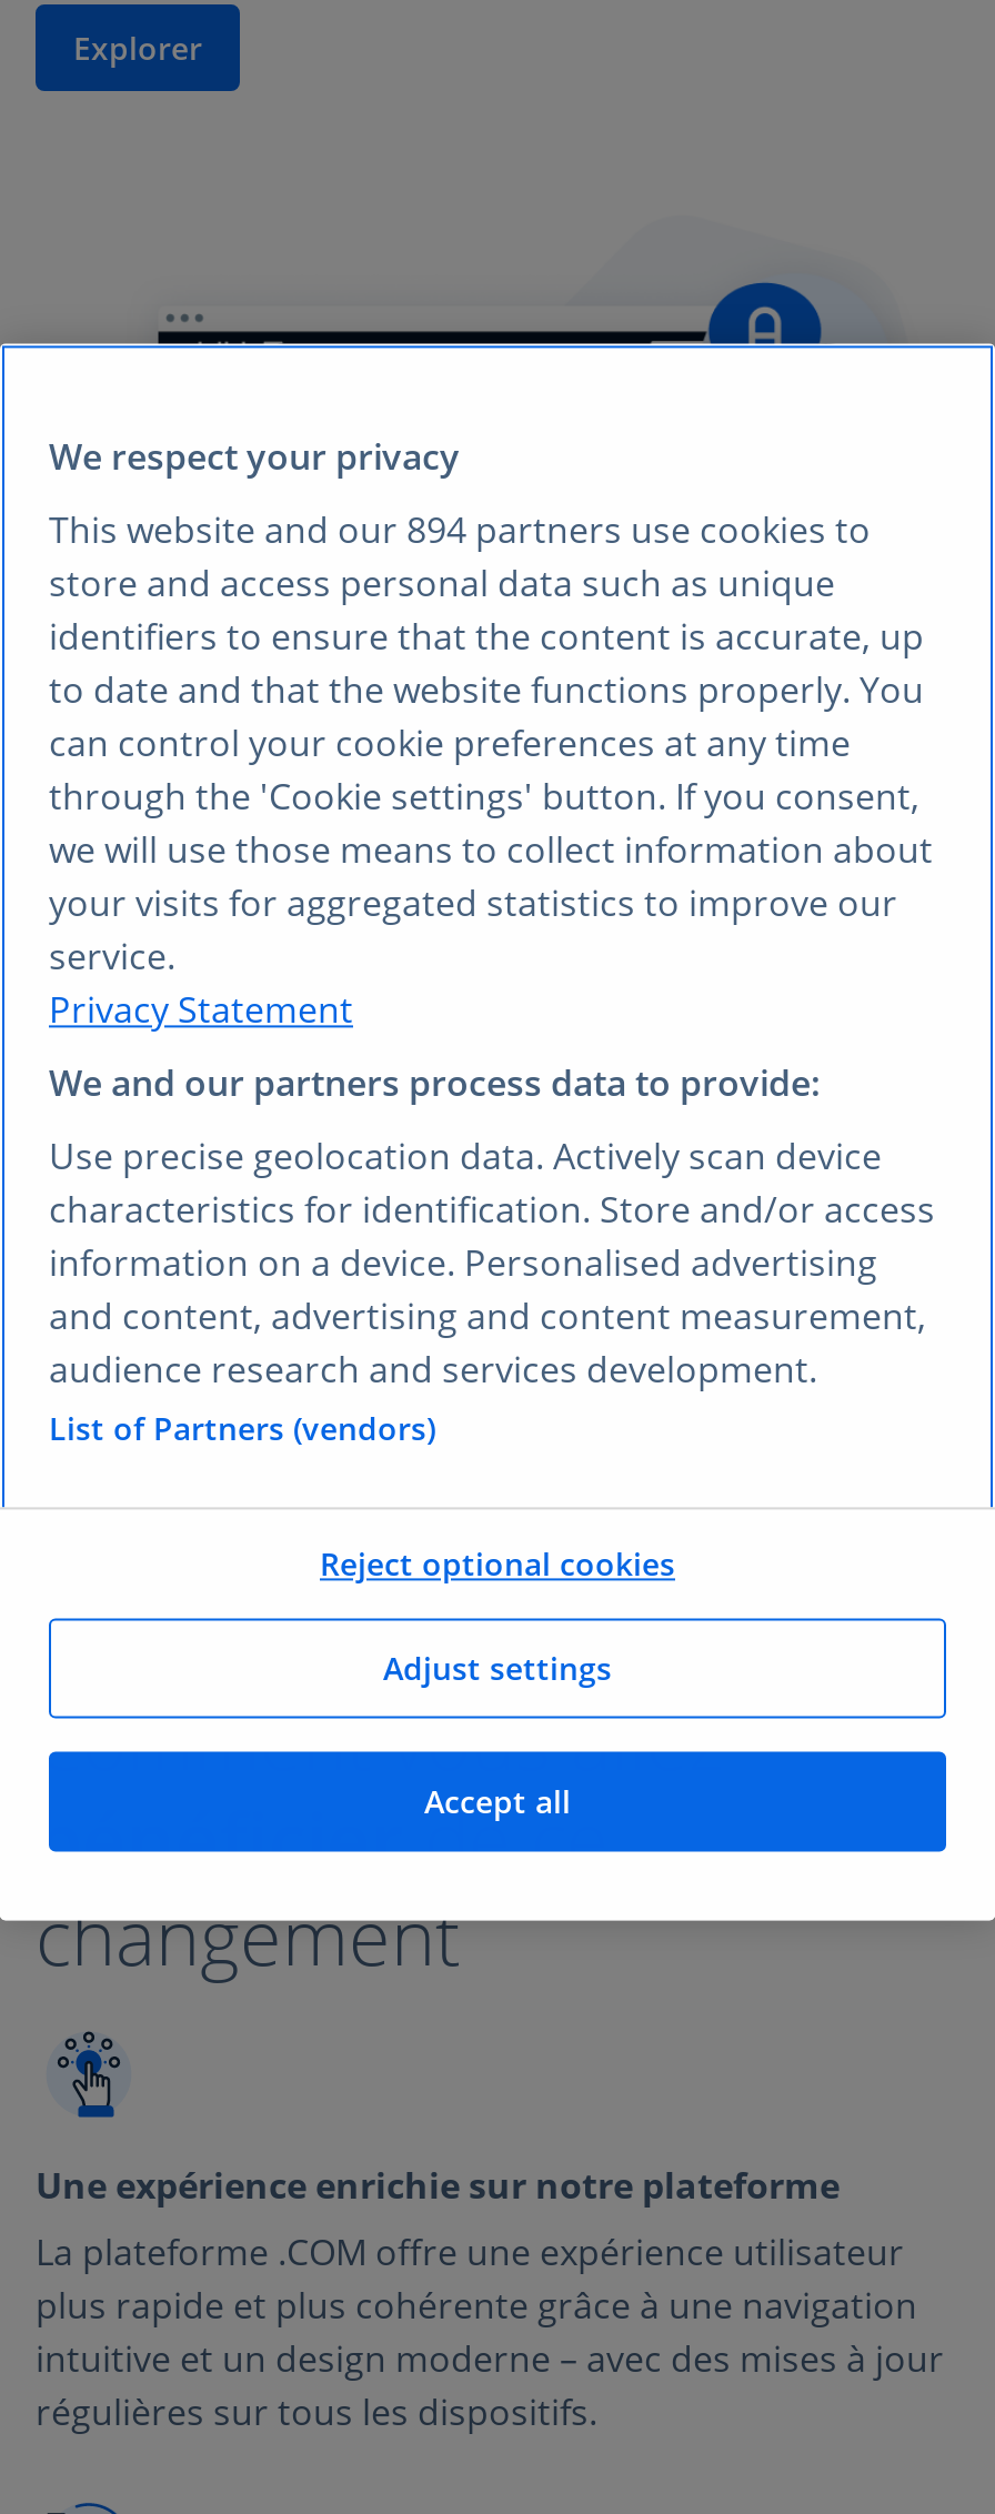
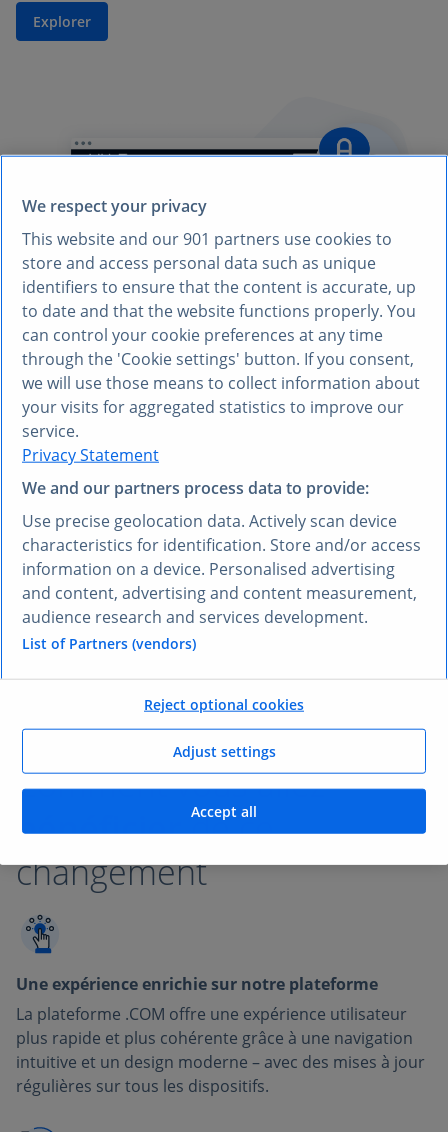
[49,506,871,555] This website and our 894 partners use cookies to -> [22,228,392,250] This website and our 901 partners use cookies to

